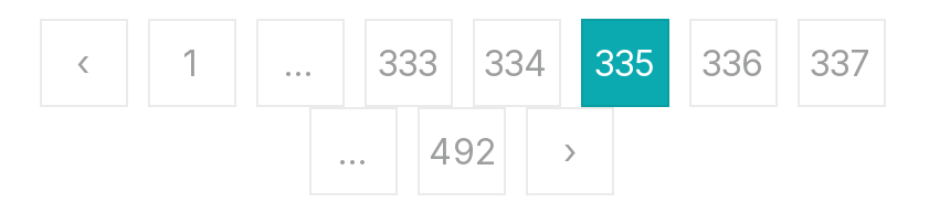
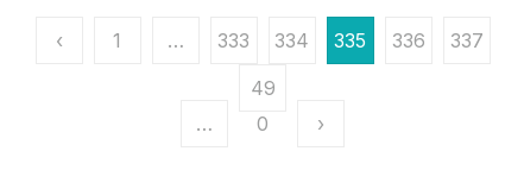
[429,129,495,173] 492 -> [250,76,275,136] 49 | 0

